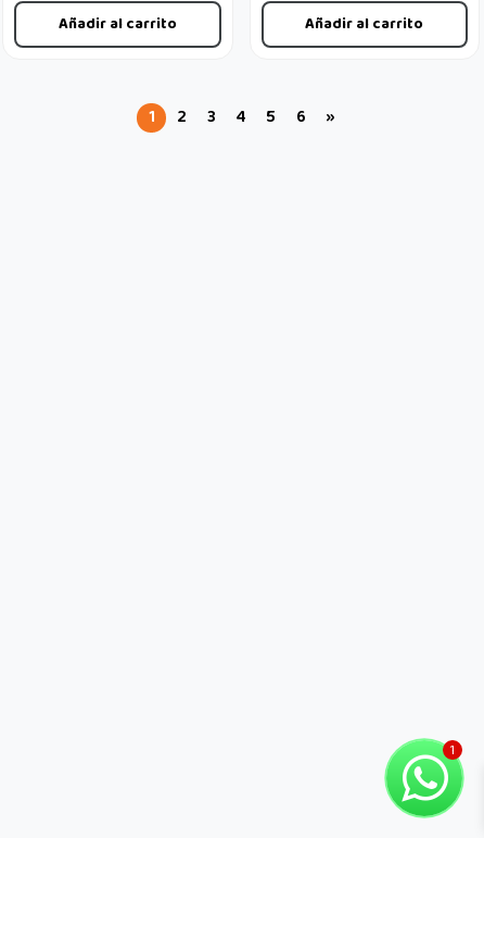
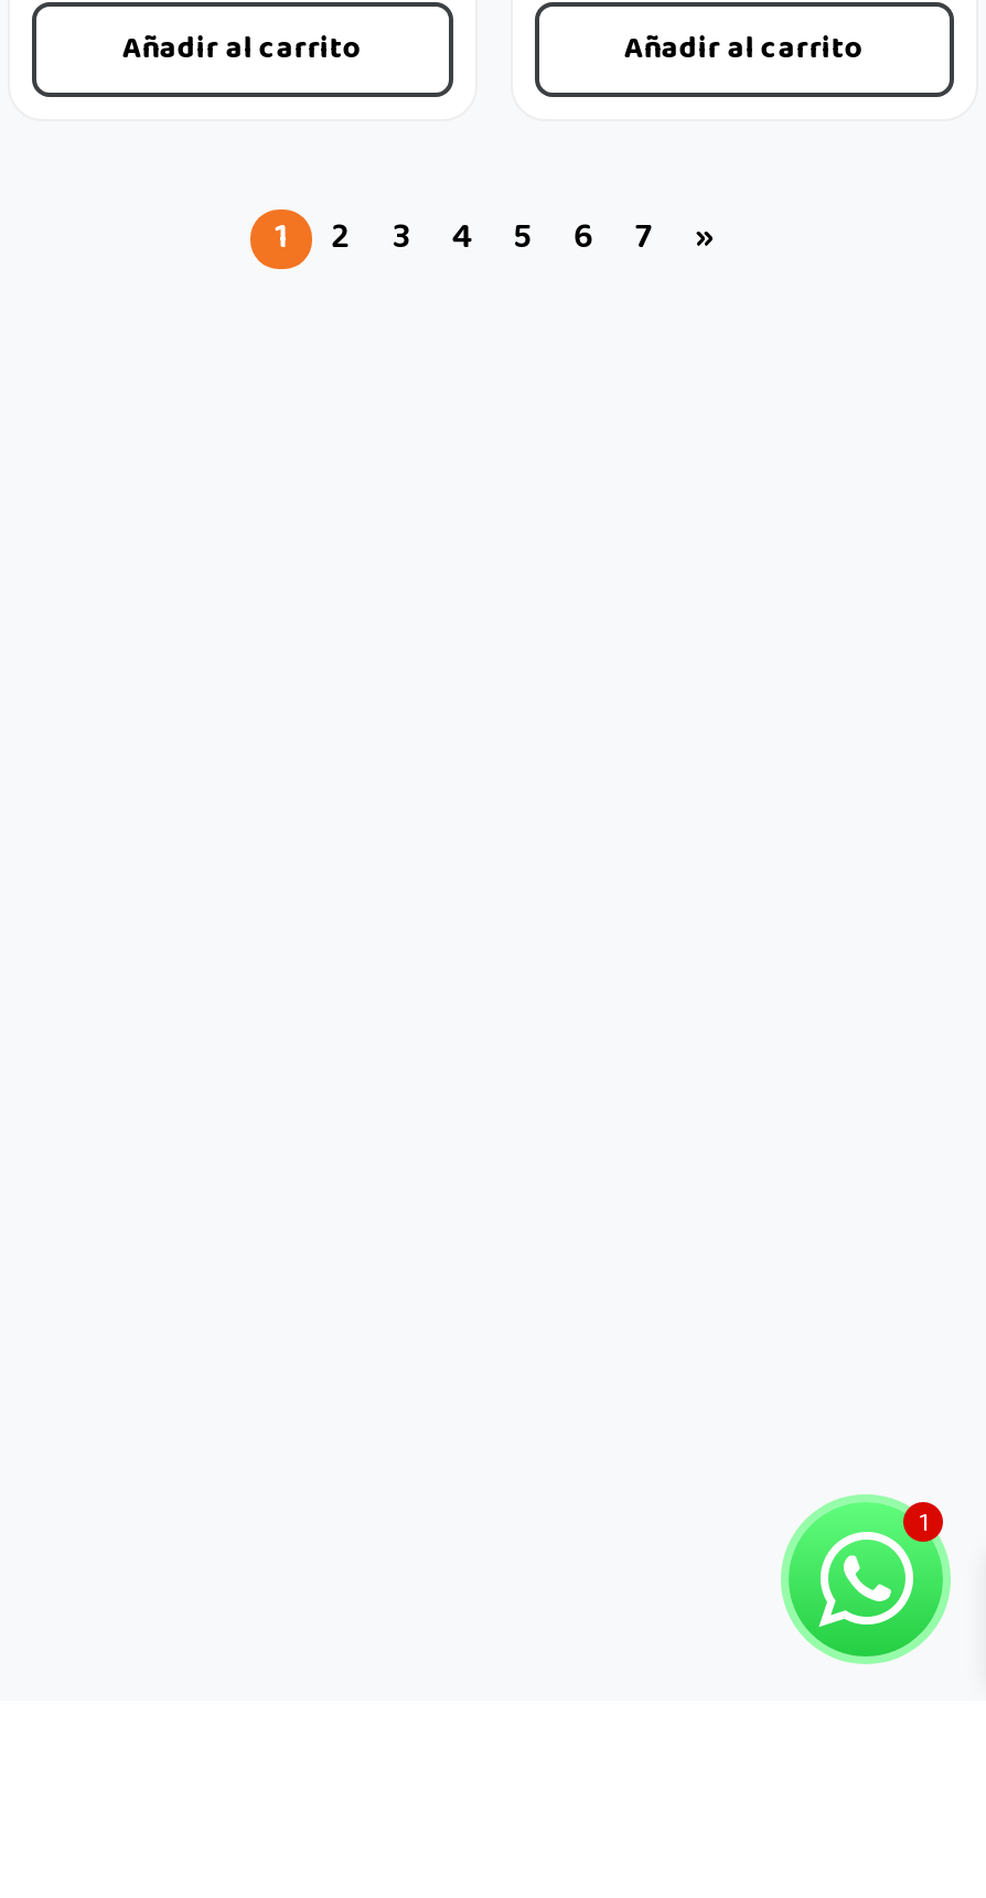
none -> [635,210,654,266] 7

